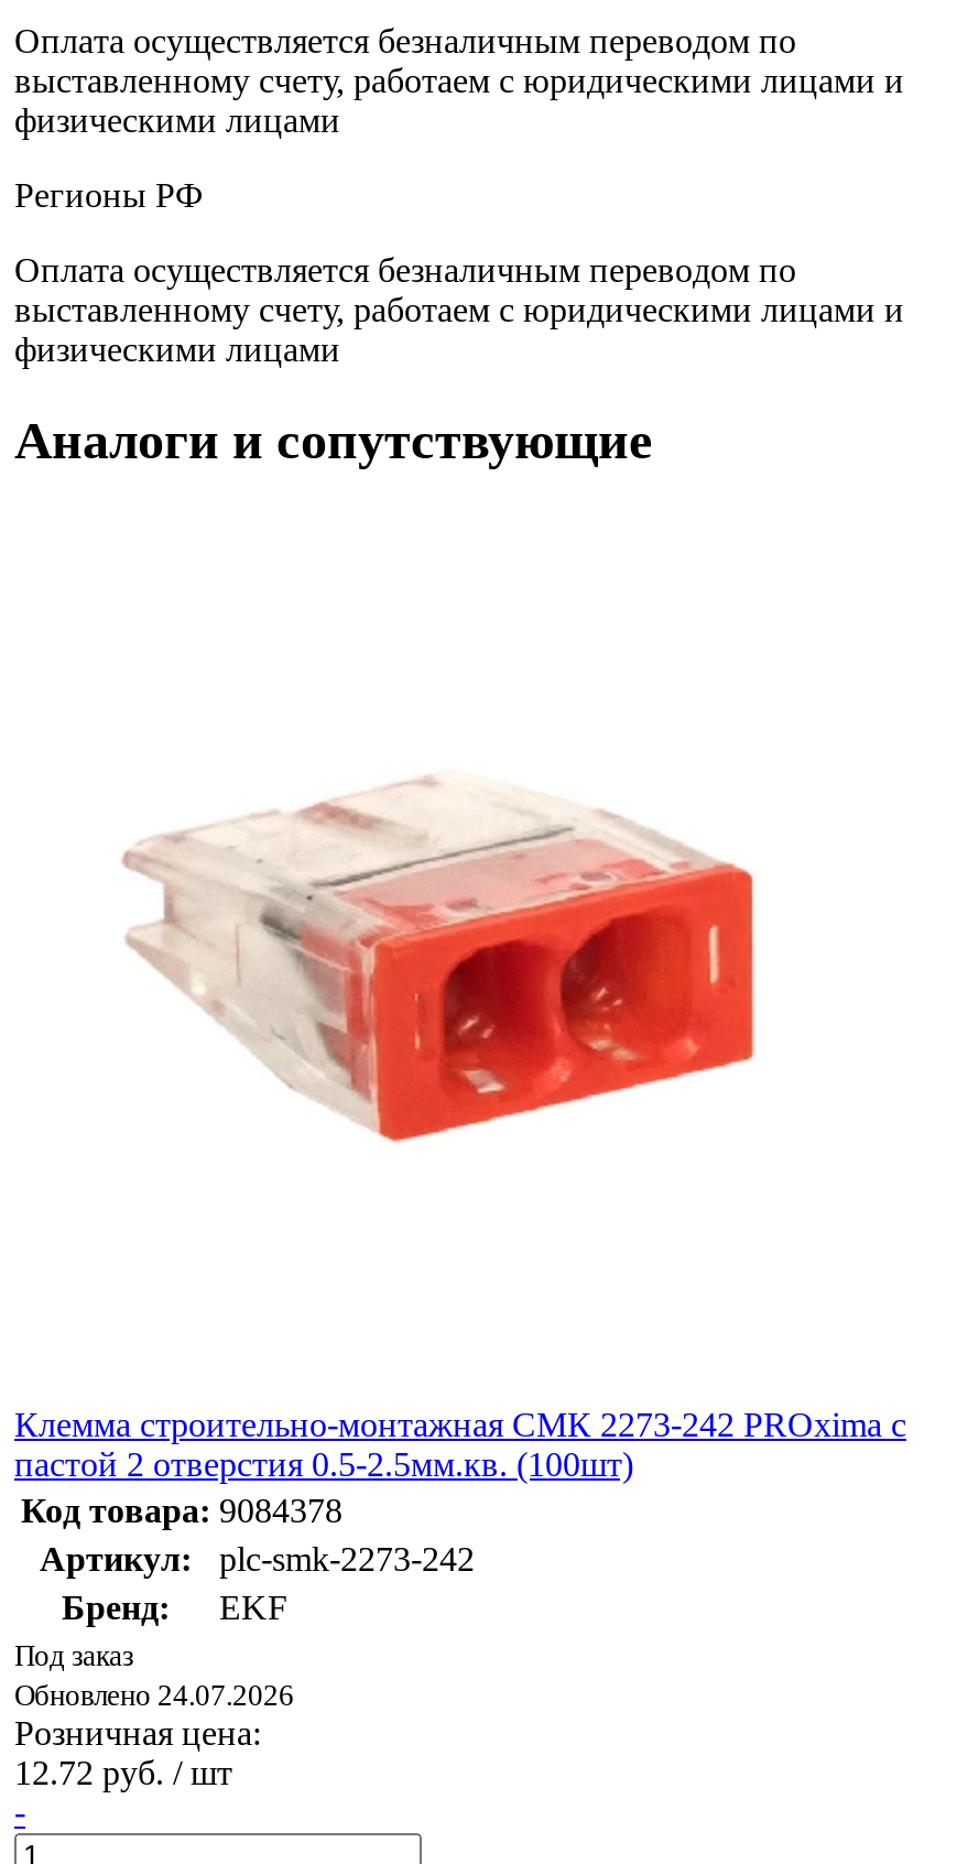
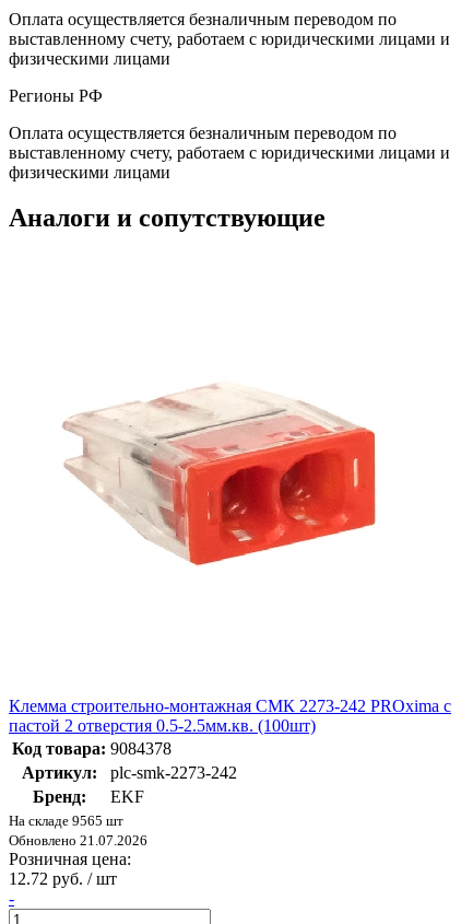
[14,1640,294,1713] Под заказ | Обновлено 24.07.2026 -> [9,813,147,849] На складе 9565 шт | Обновлено 21.07.2026

